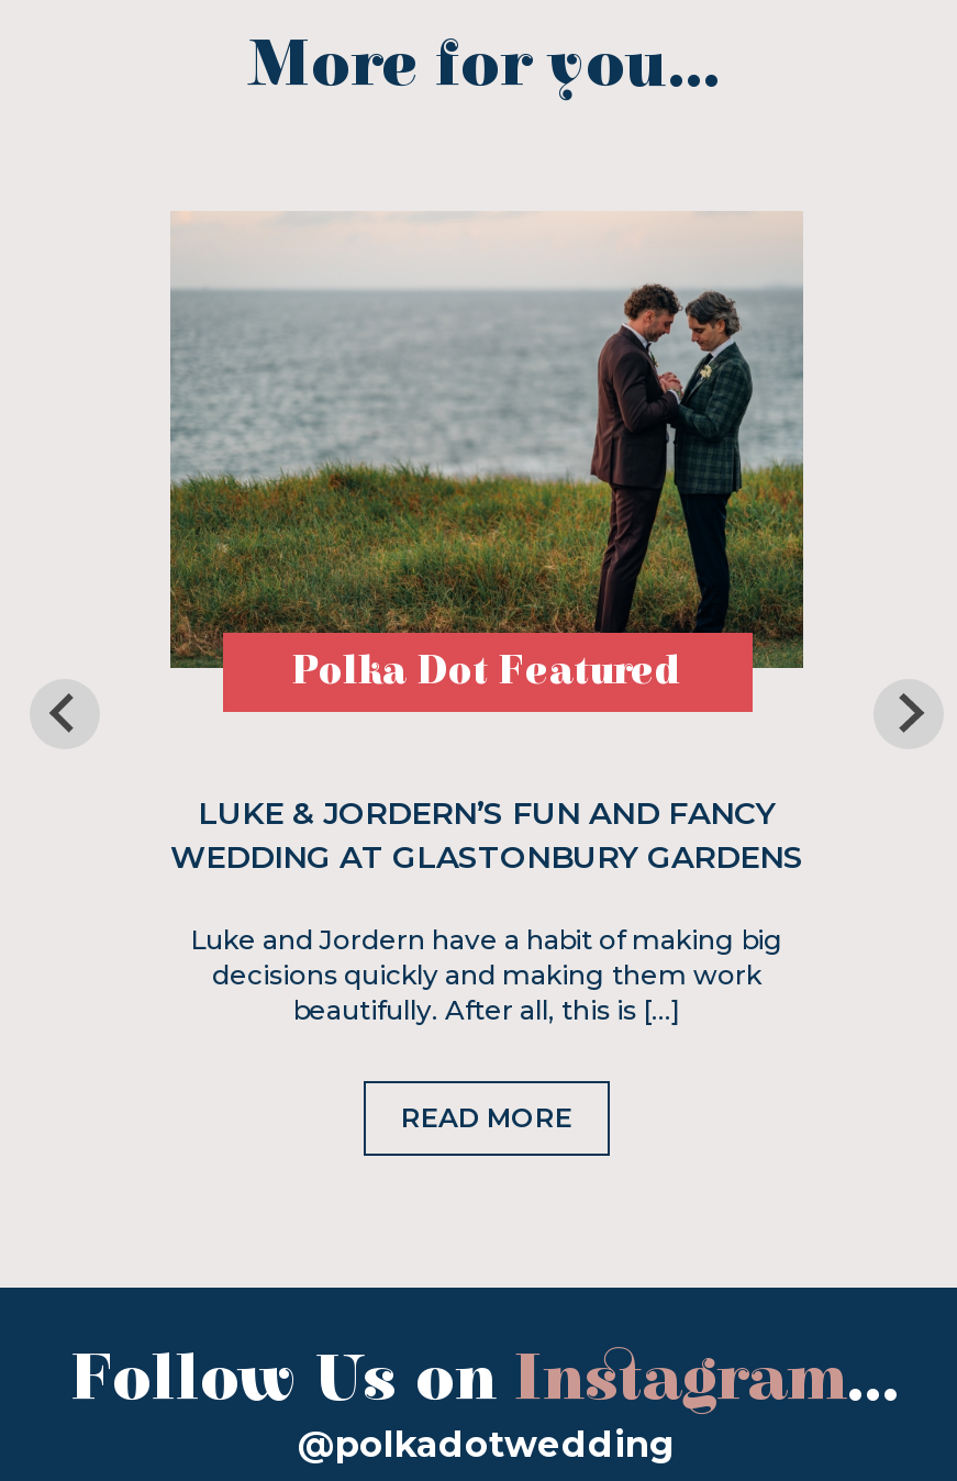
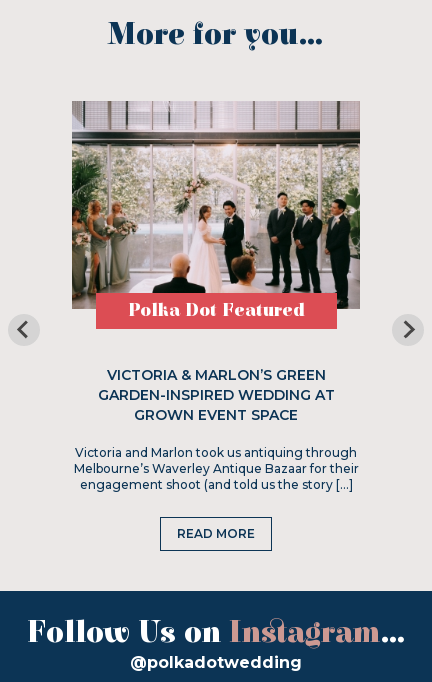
[170,211,803,668] [image] -> [72,100,361,309] [image]
[170,792,803,876] LUKE & JORDERN’S FUN AND FANCY | WEDDING AT GLASTONBURY GARDENS -> [97,366,334,424] VICTORIA & MARLON’S GREEN | GARDEN-INSPIRED WEDDING AT | GROWN EVENT SPACE
[190,922,783,1025] Luke and Jordern have a habit of making big | decisions quickly and making them work | beautifully. After all, this is […] -> [73,445,358,492] Victoria and Marlon took us antiquing through | Melbourne’s Waverley Antique Bazaar for their | engagement shoot (and told us the story […]
moved [401,1100,572,1133] -> [177,526,255,541]: READ MORE

